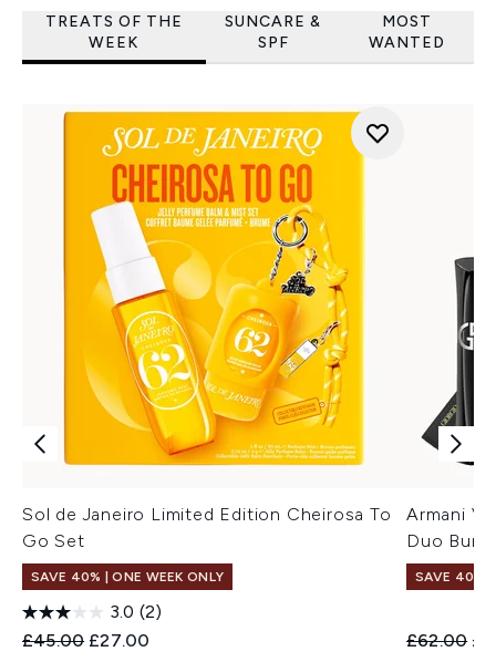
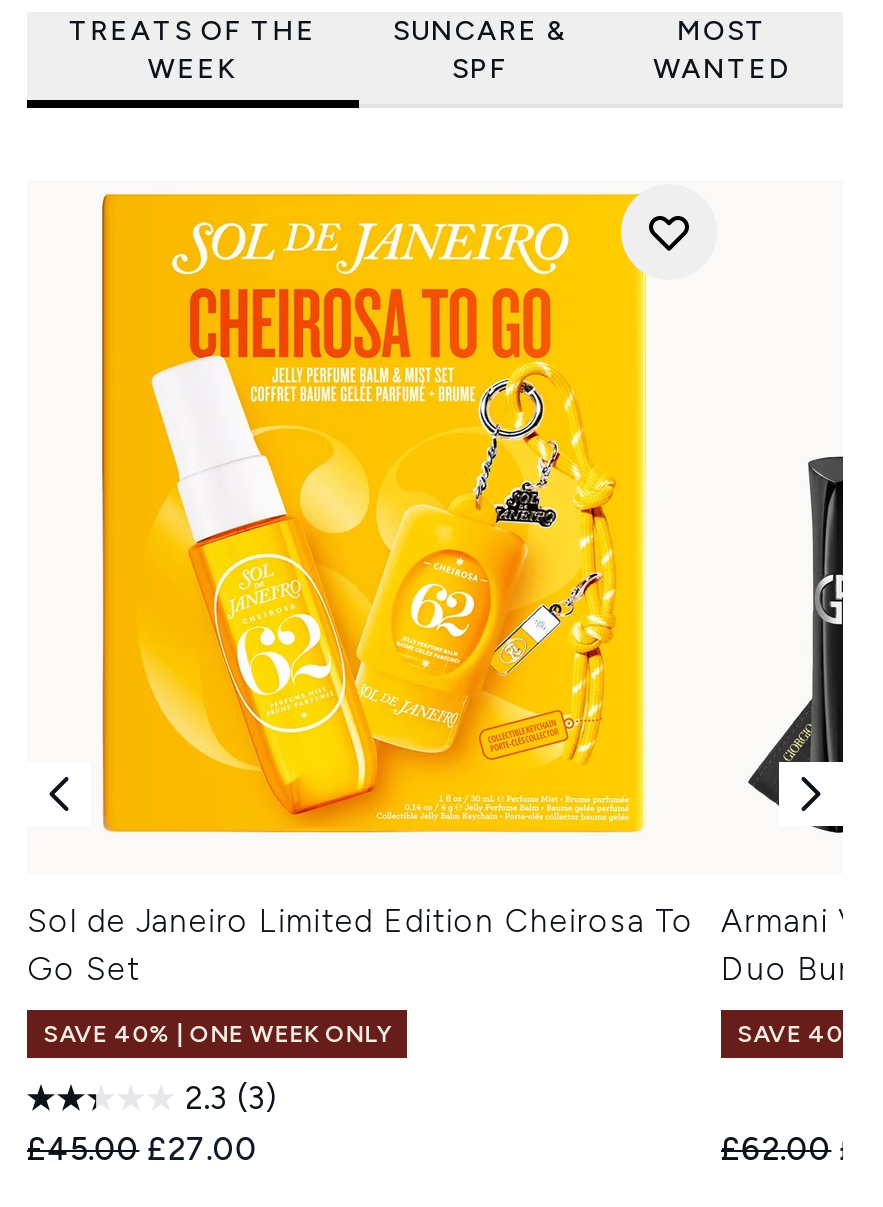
[110,601,162,622] 3.0 (2) -> [185,1078,277,1116] 2.3 (3)

